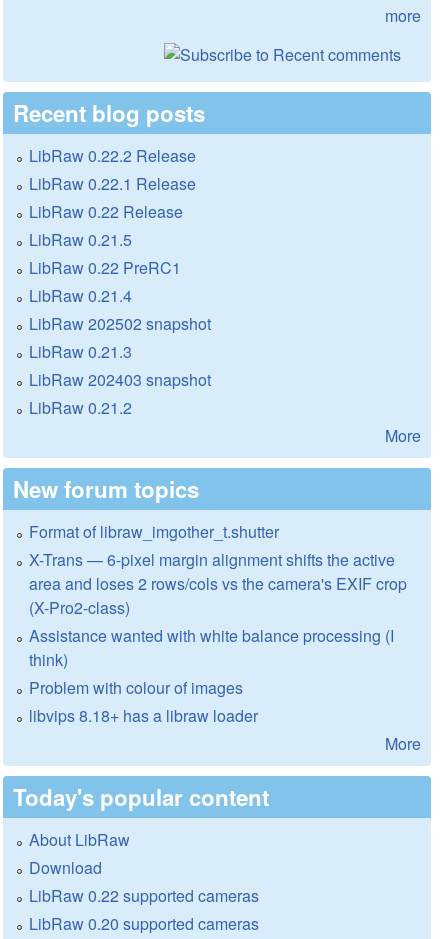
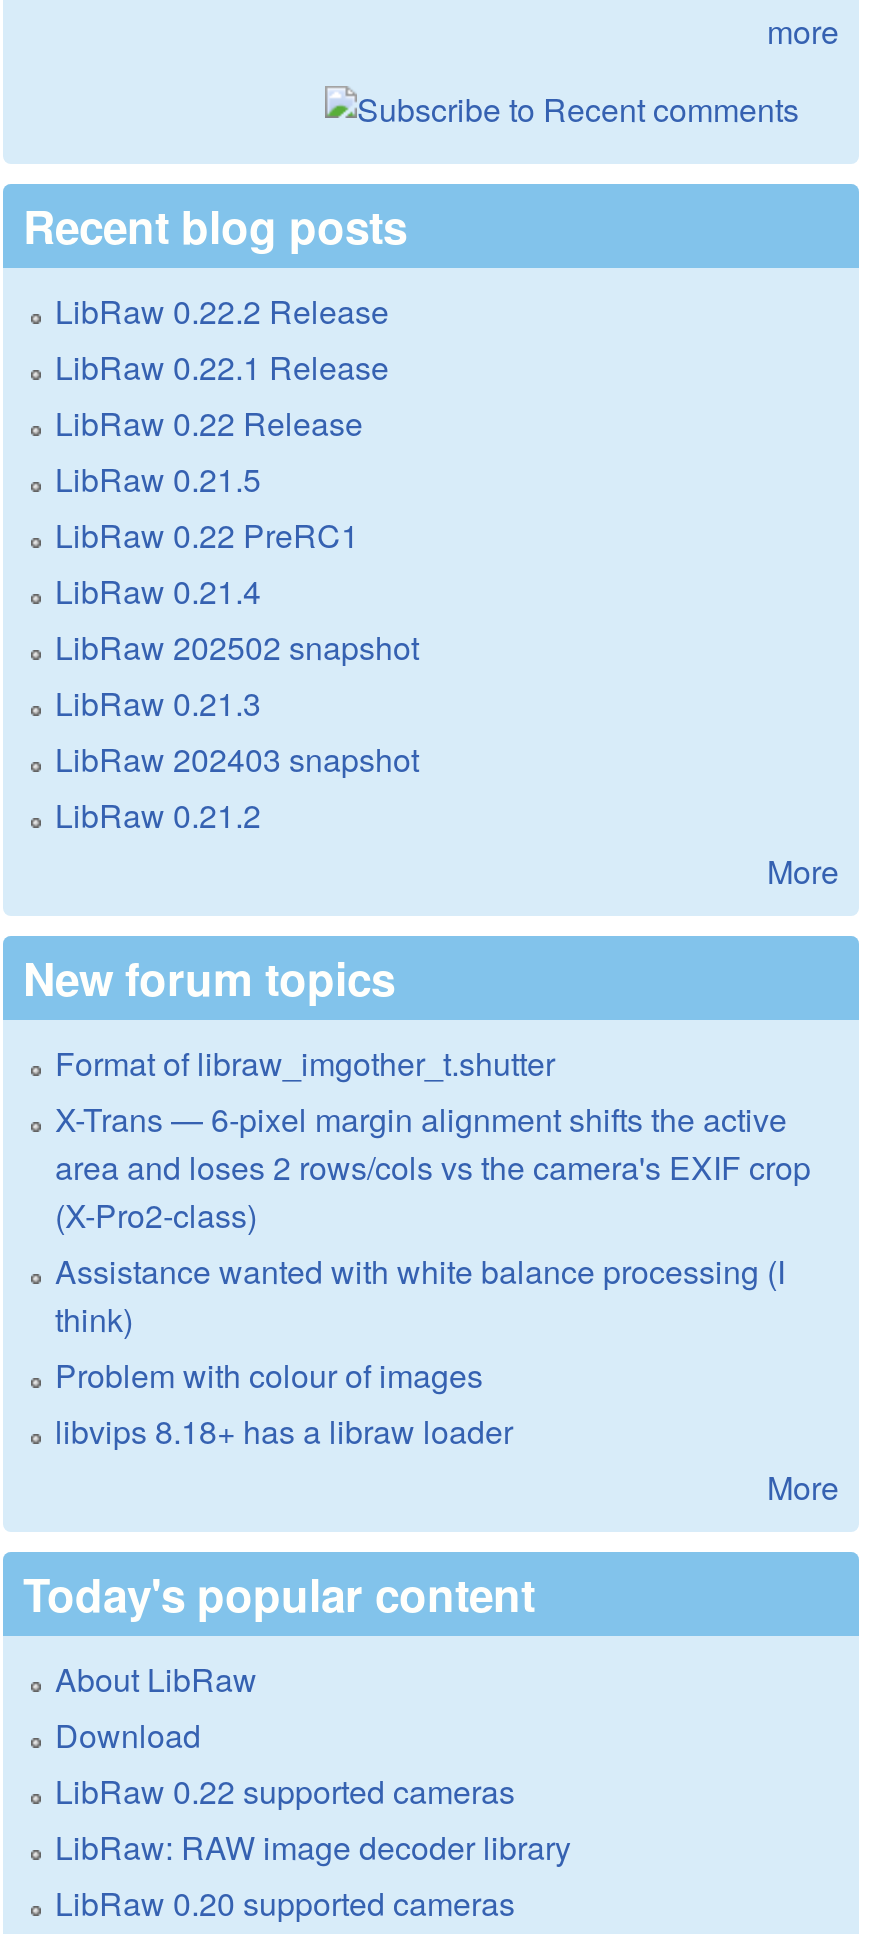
none -> [55,1824,571,1870] LibRaw: RAW image decoder library

